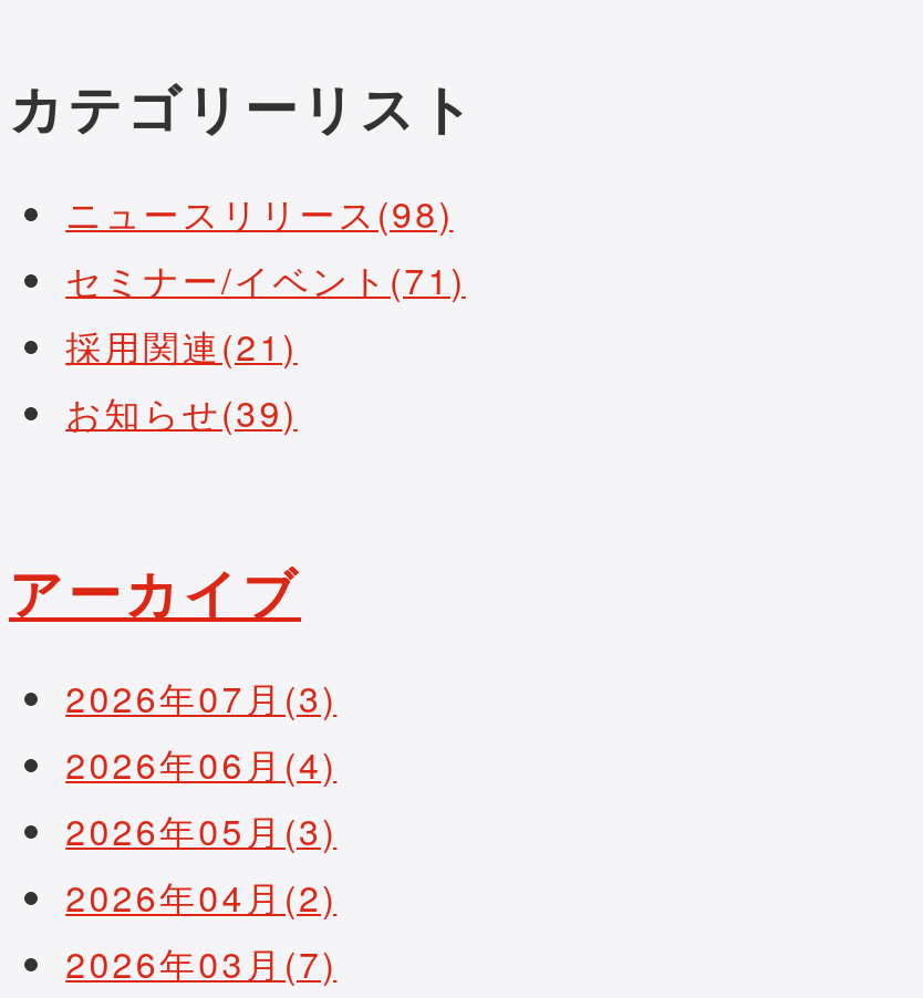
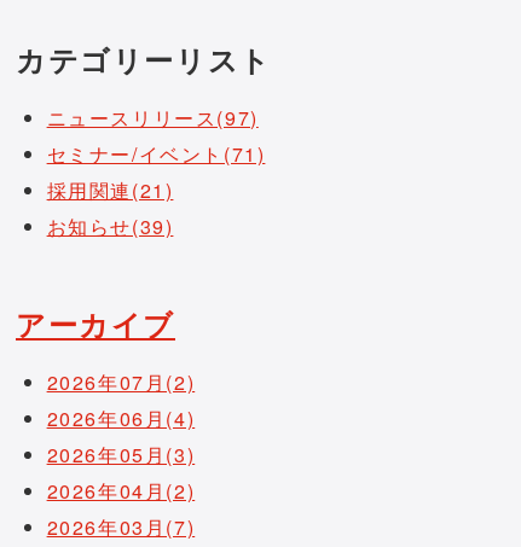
[66,187,453,238] ニュースリリース(98) -> [47,103,258,131] ニュースリリース(97)
[66,672,337,723] 2026年07月(3) -> [47,368,195,396] 2026年07月(2)

